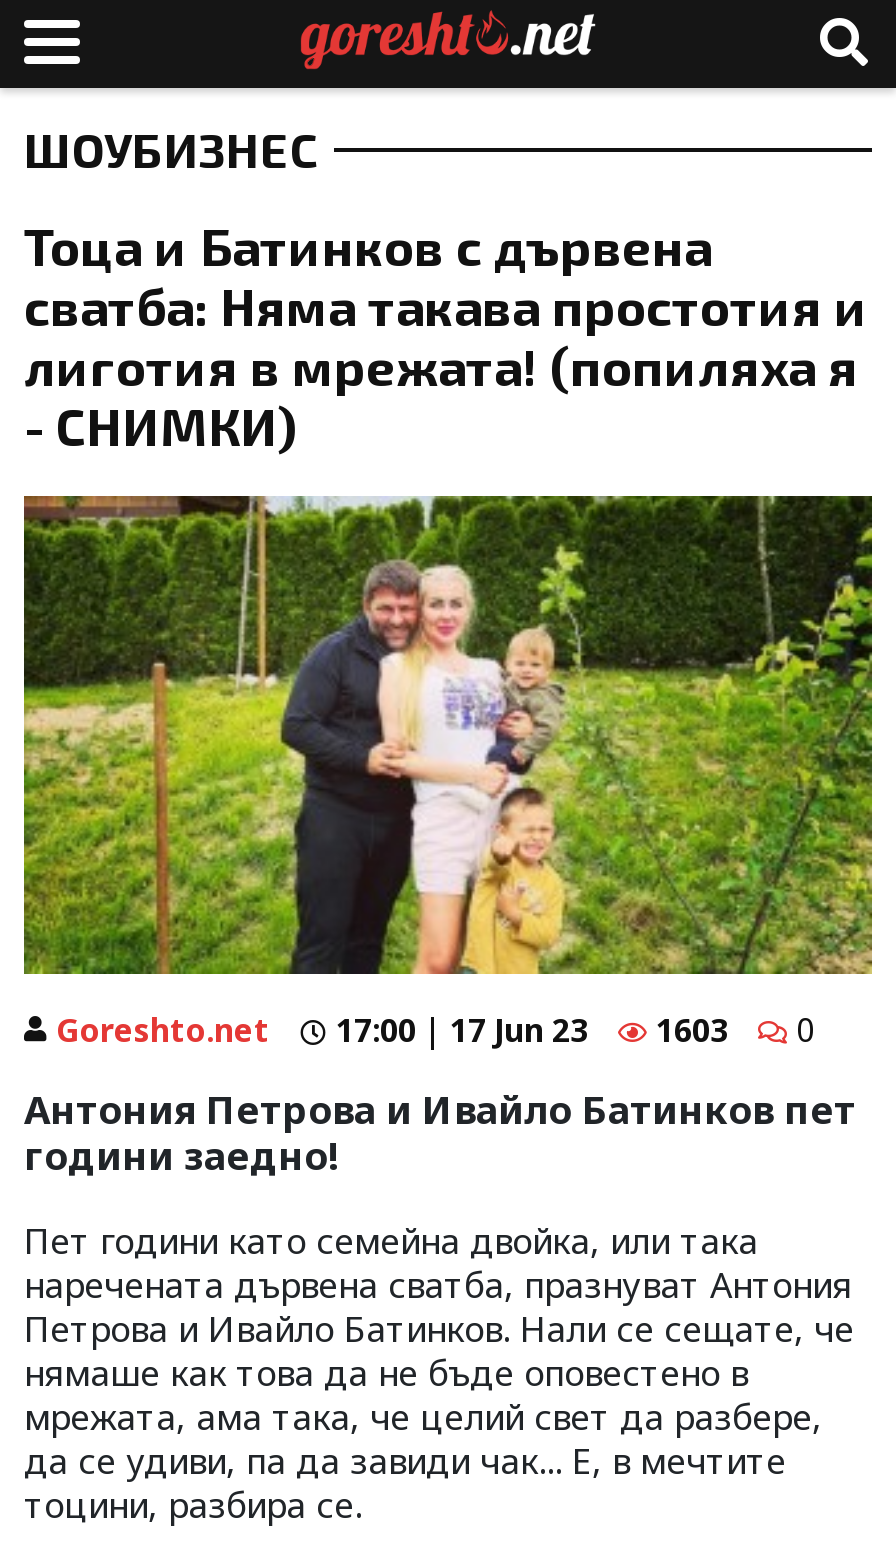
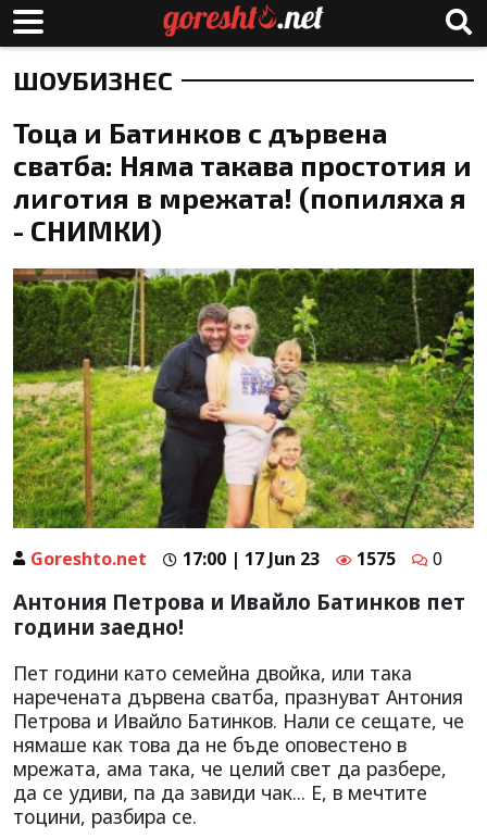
[656,1007,728,1051] 1603 -> [357,546,396,570] 1575

